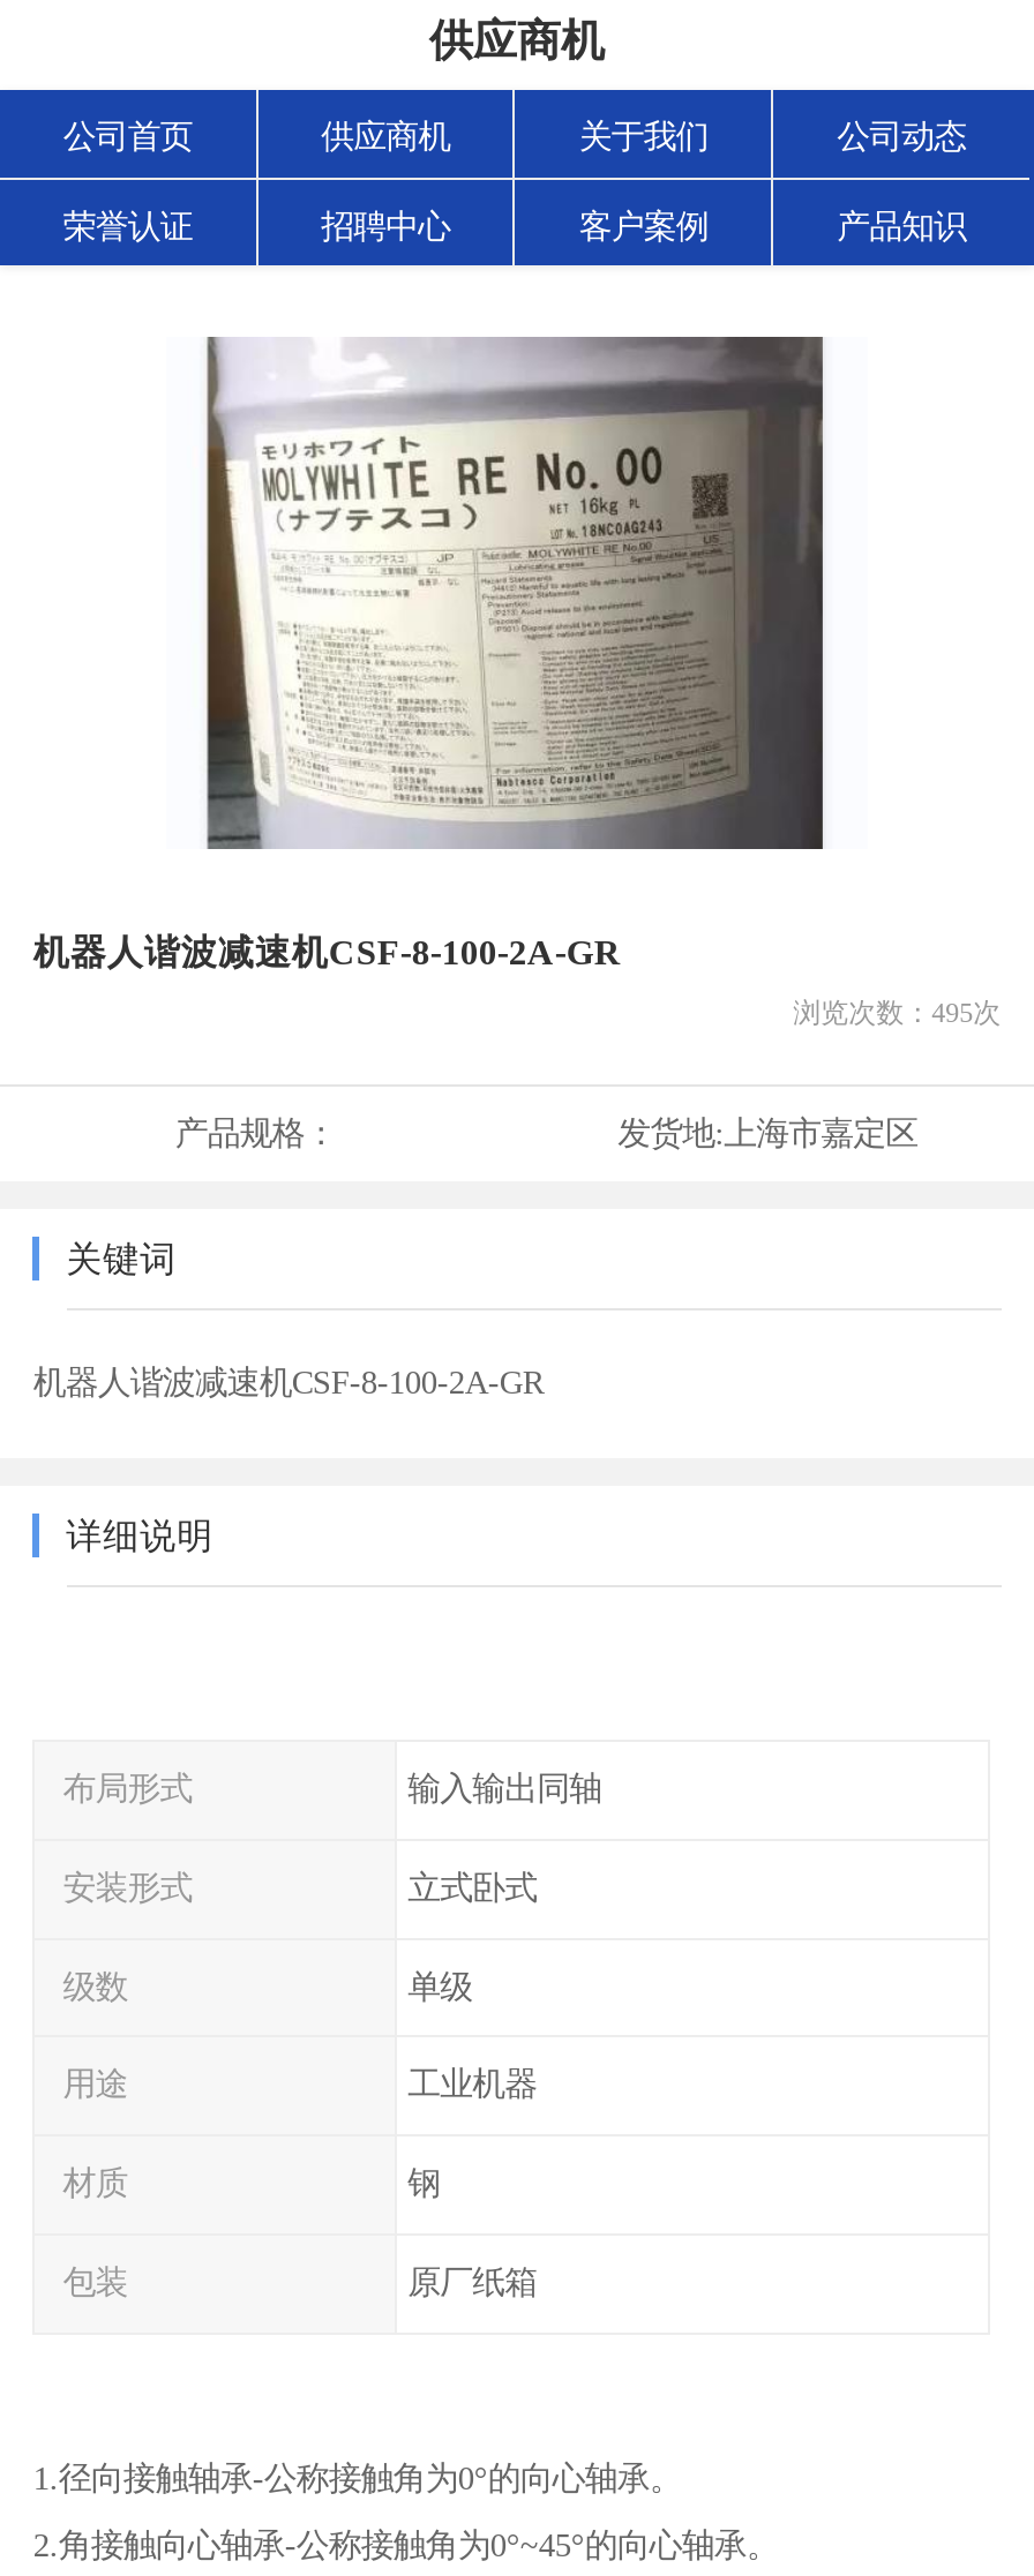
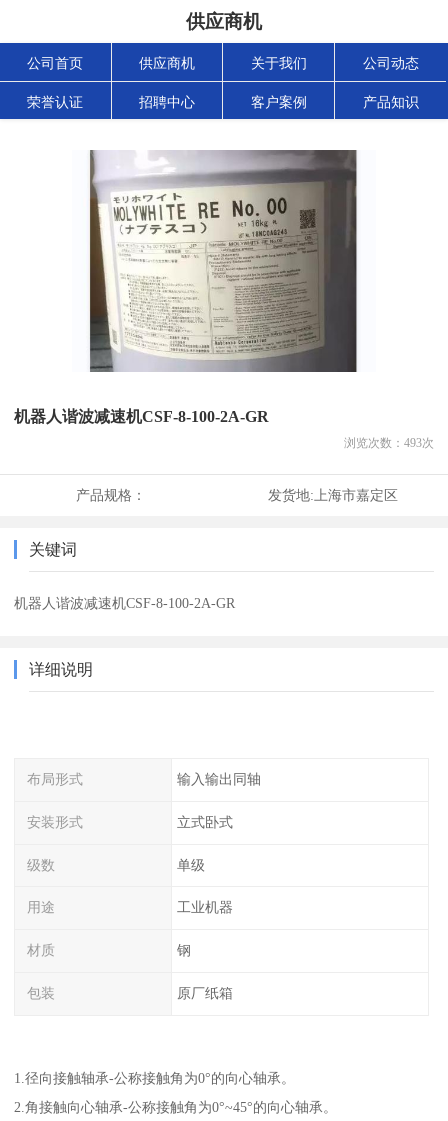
[793,997,1001,1029] 浏览次数：495次 -> [344,436,434,450] 浏览次数：493次

